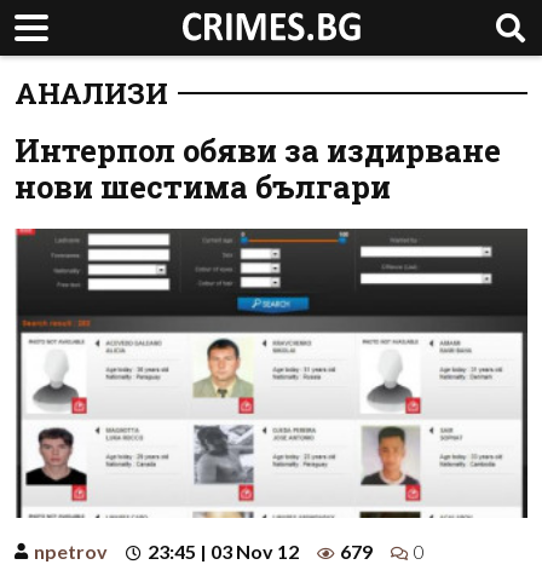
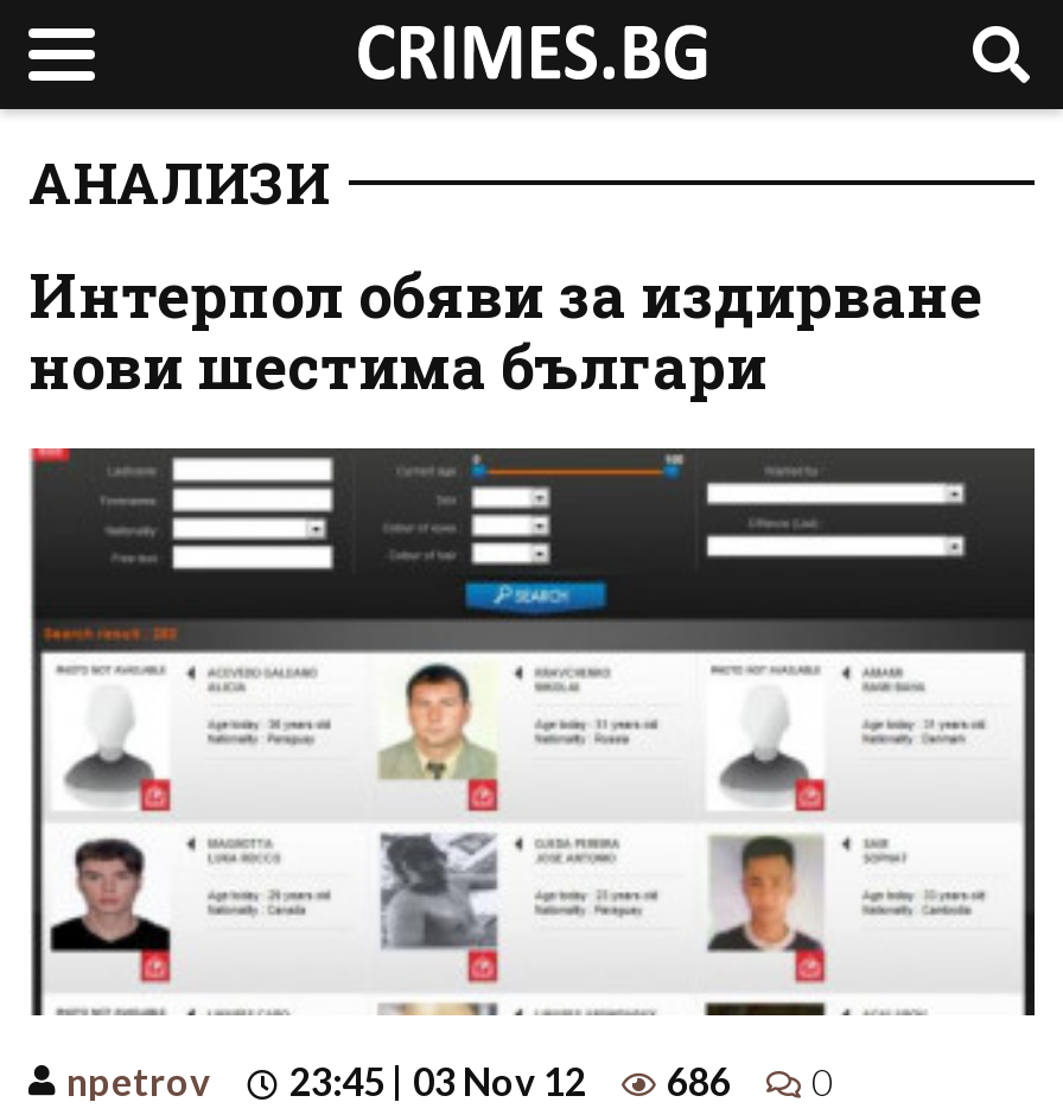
[340,539,373,562] 679 -> [667,1057,731,1102] 686

